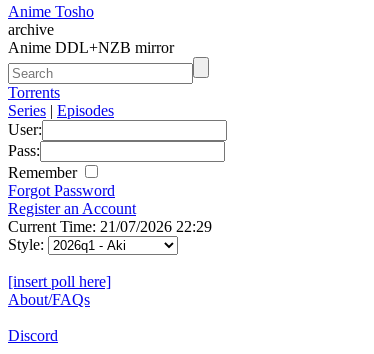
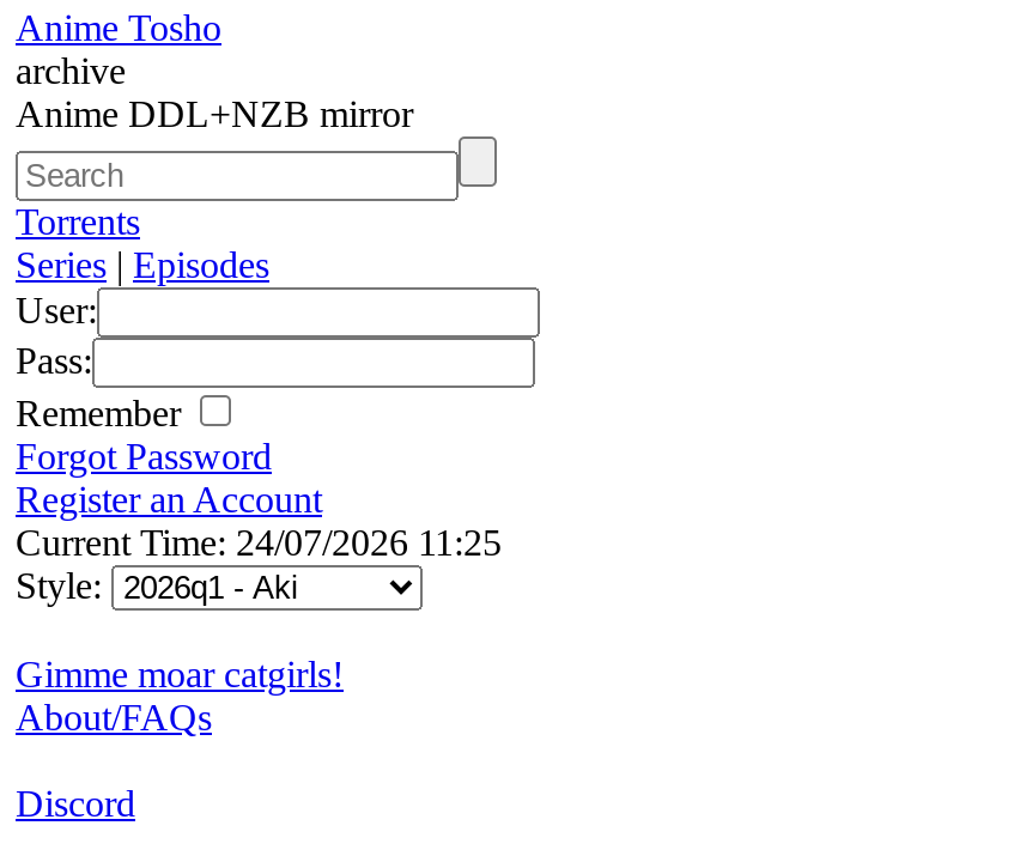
[8,218,212,235] Current Time: 21/07/2026 22:29 -> [16,522,502,562] Current Time: 24/07/2026 11:25
[8,273,111,290] [insert poll here] -> [16,653,344,694] Gimme moar catgirls!

